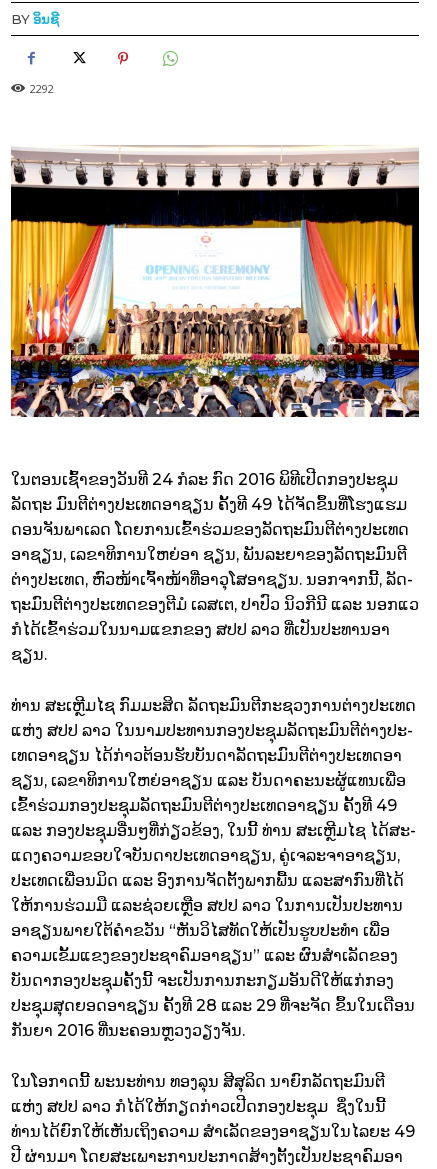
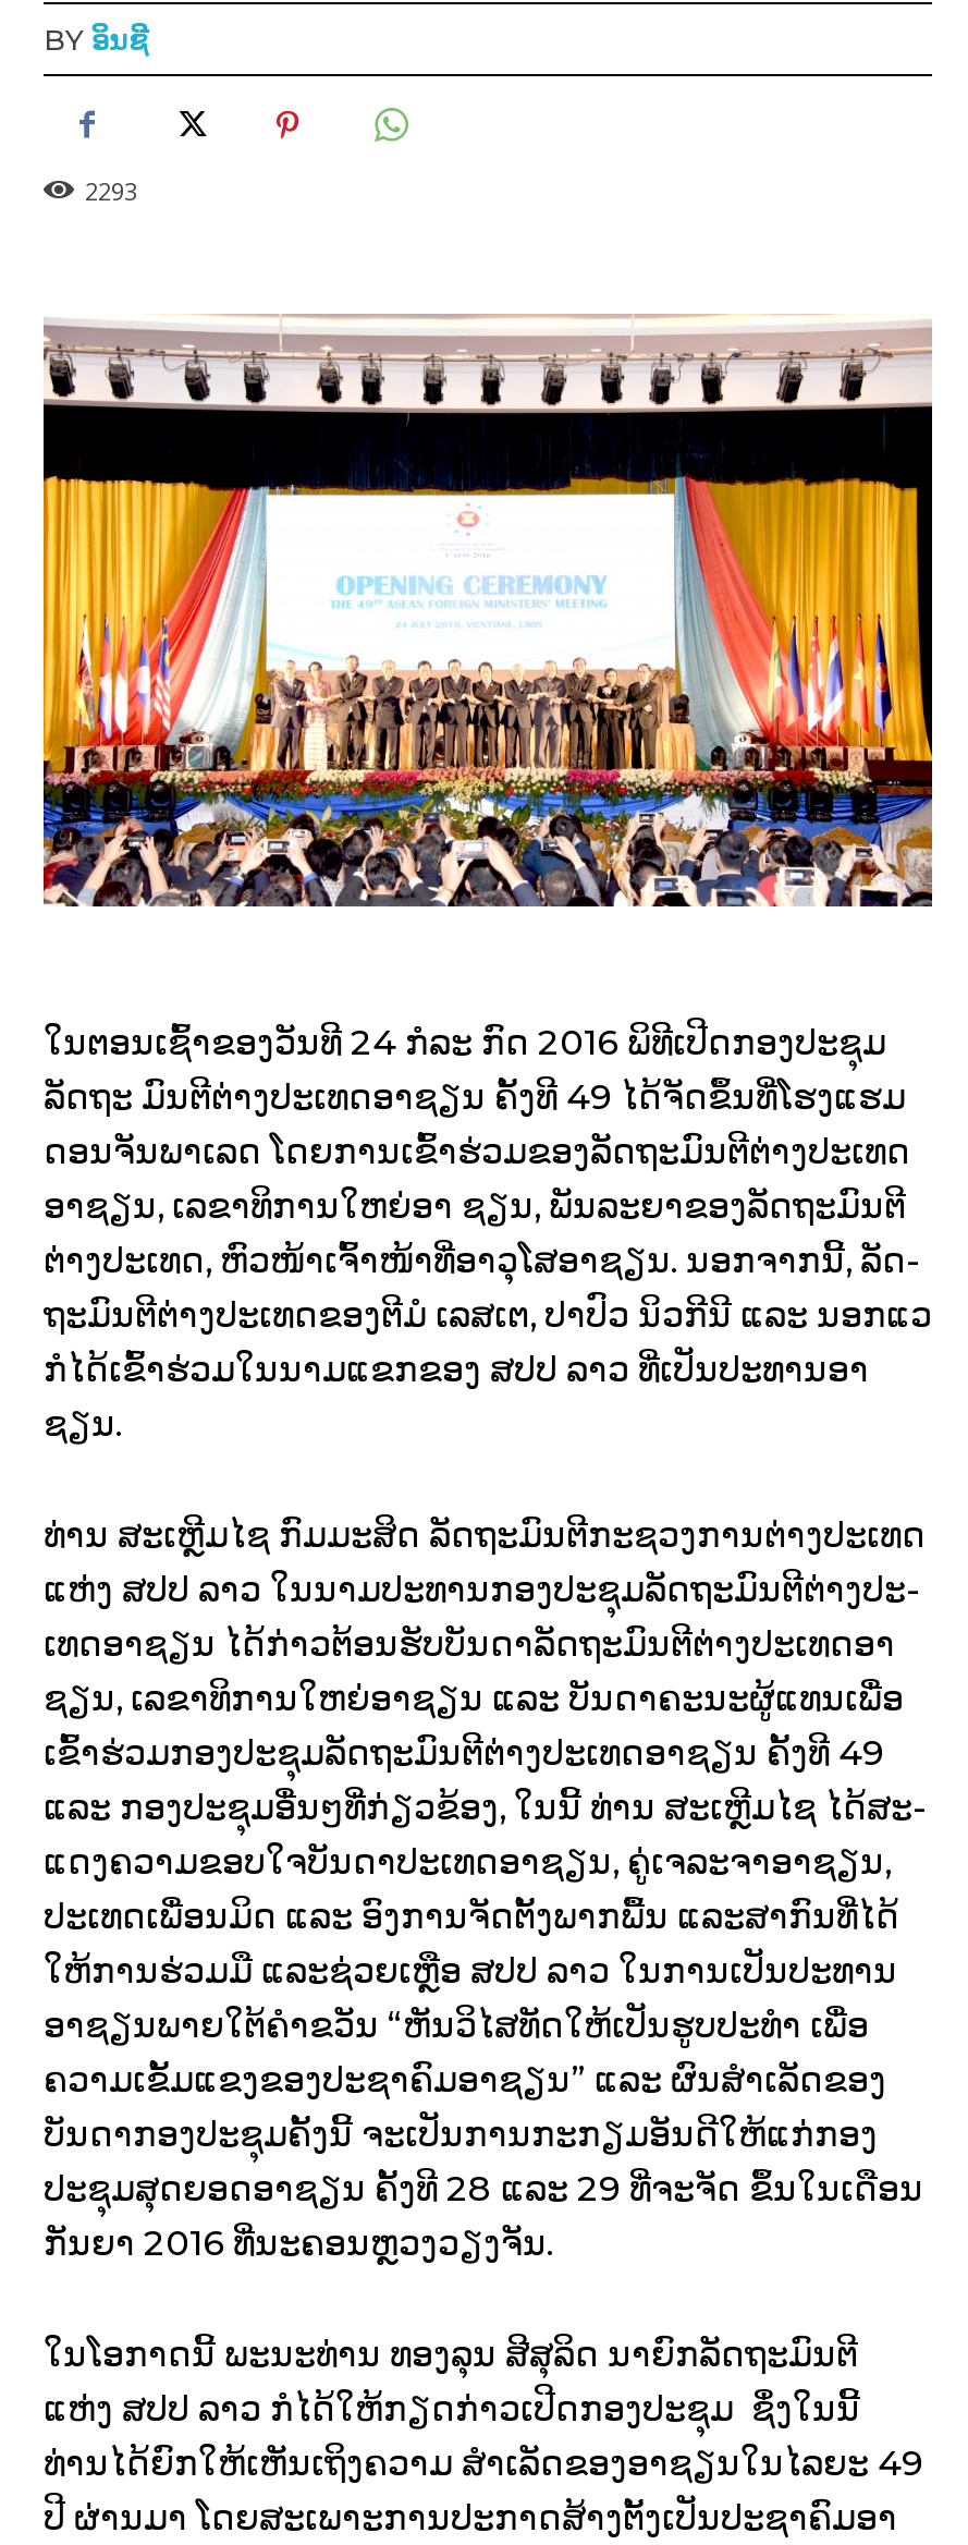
[30,81,54,96] 2292 -> [85,174,137,207] 2293

